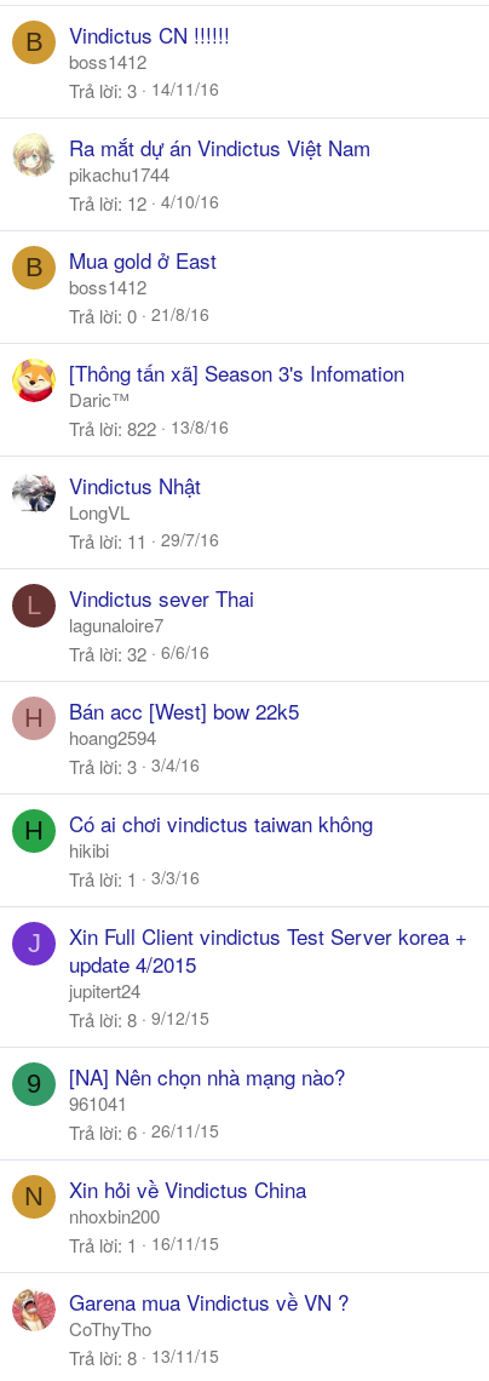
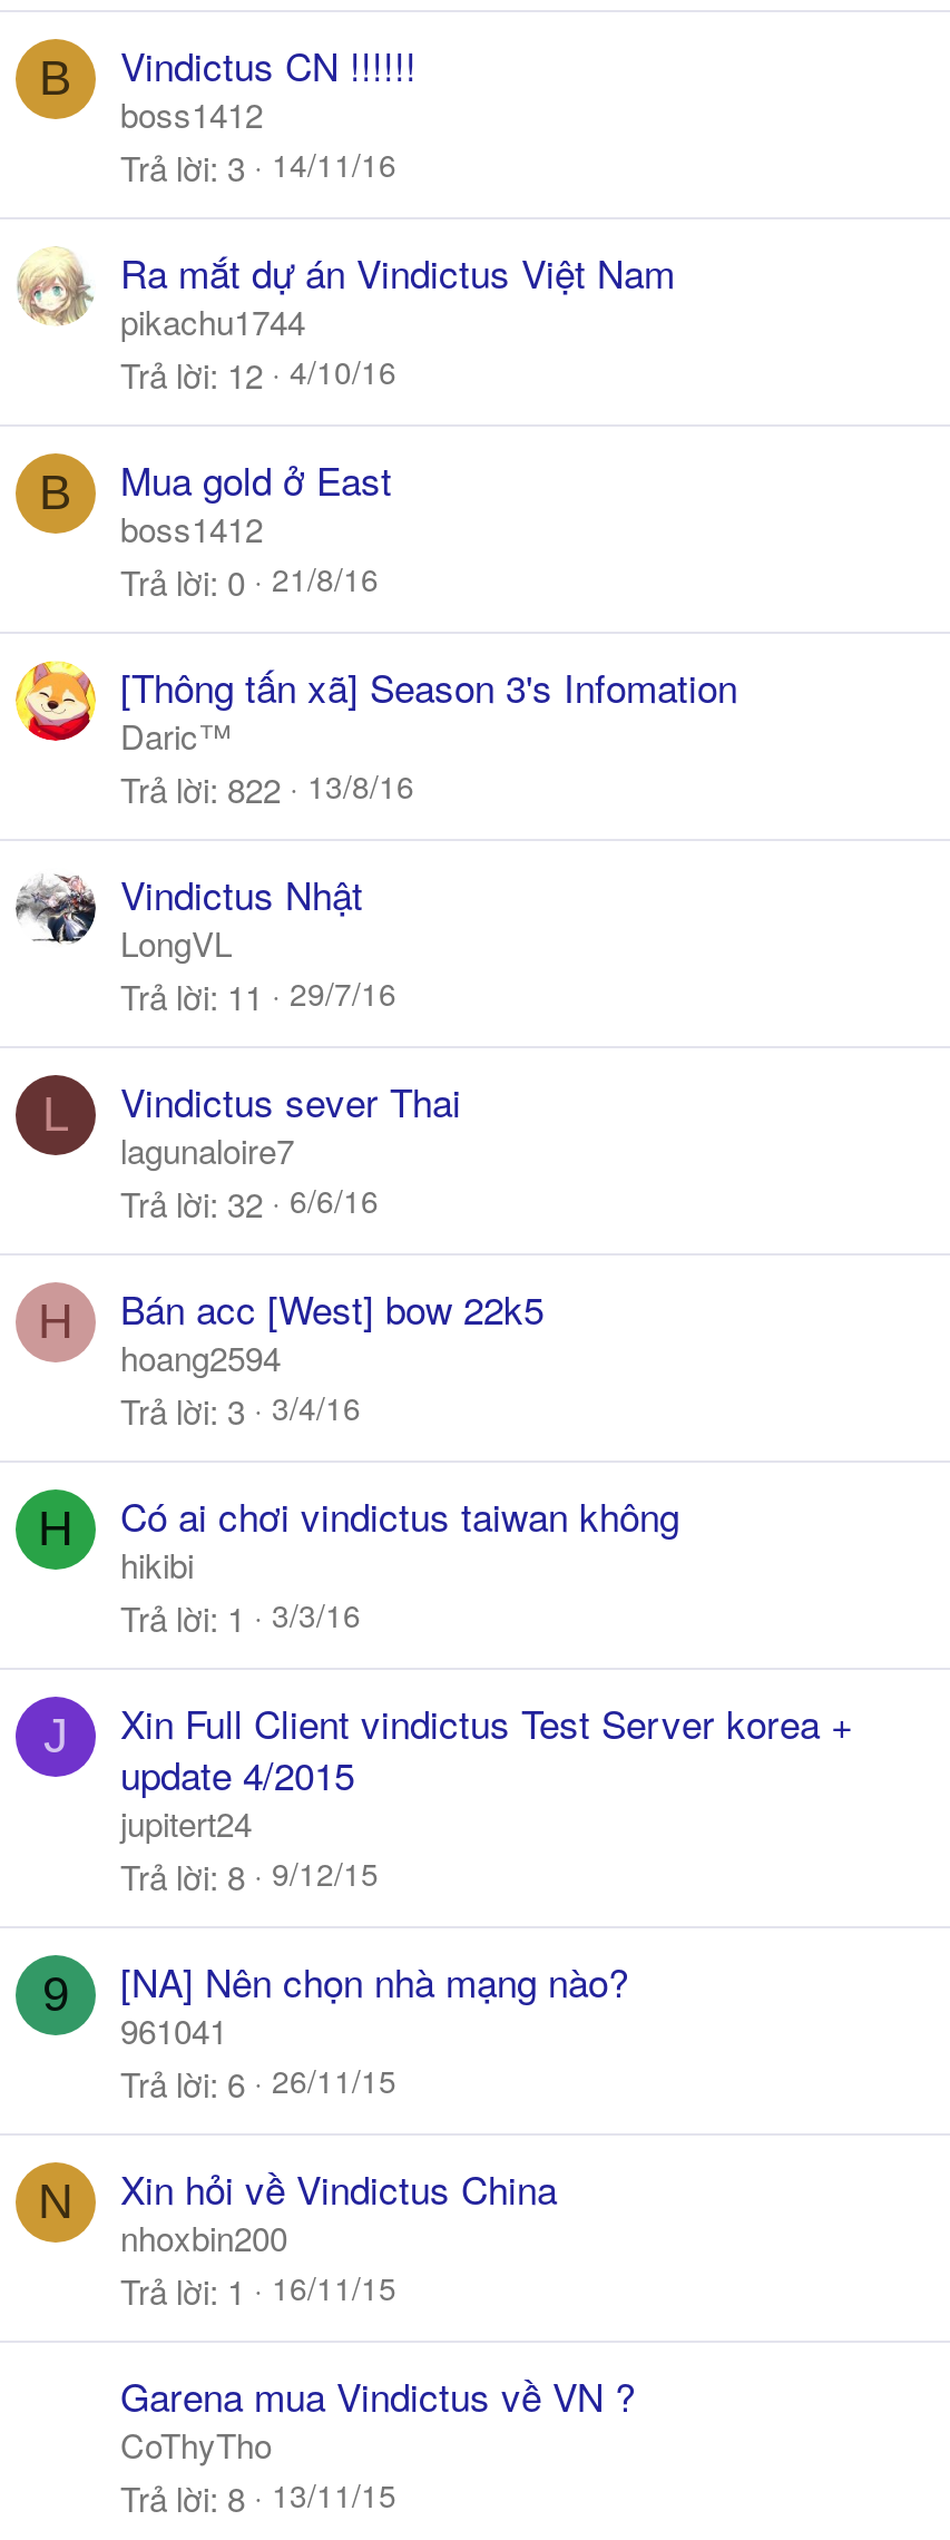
[11,1288,57,1331] [image] -> none

